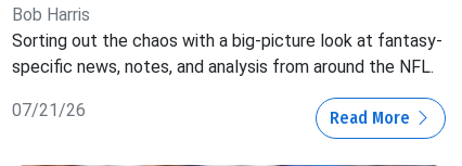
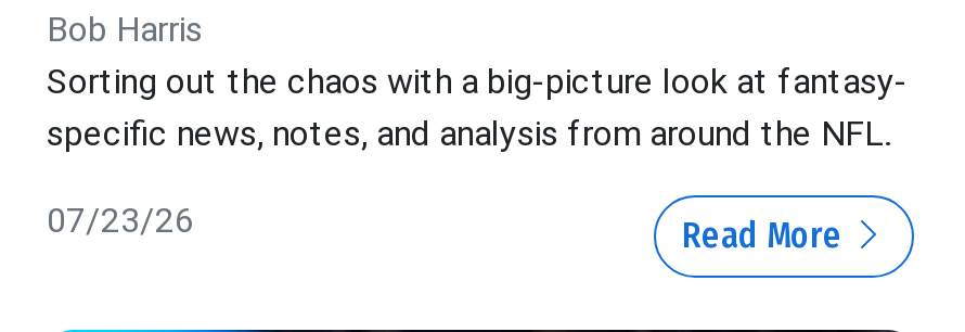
[12,100,86,121] 07/21/26 -> [47,201,194,242] 07/23/26

